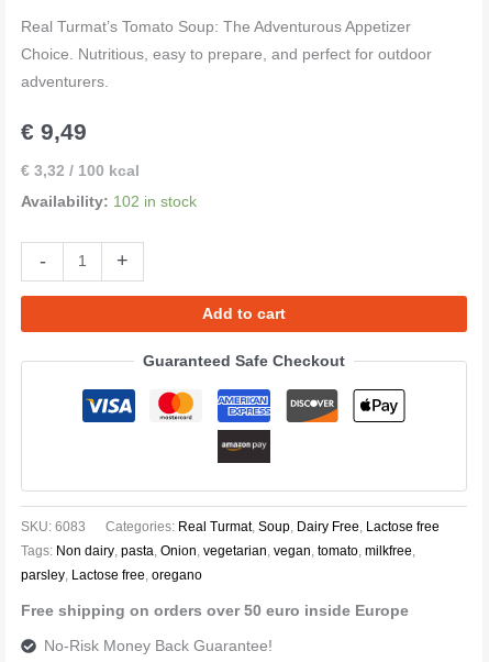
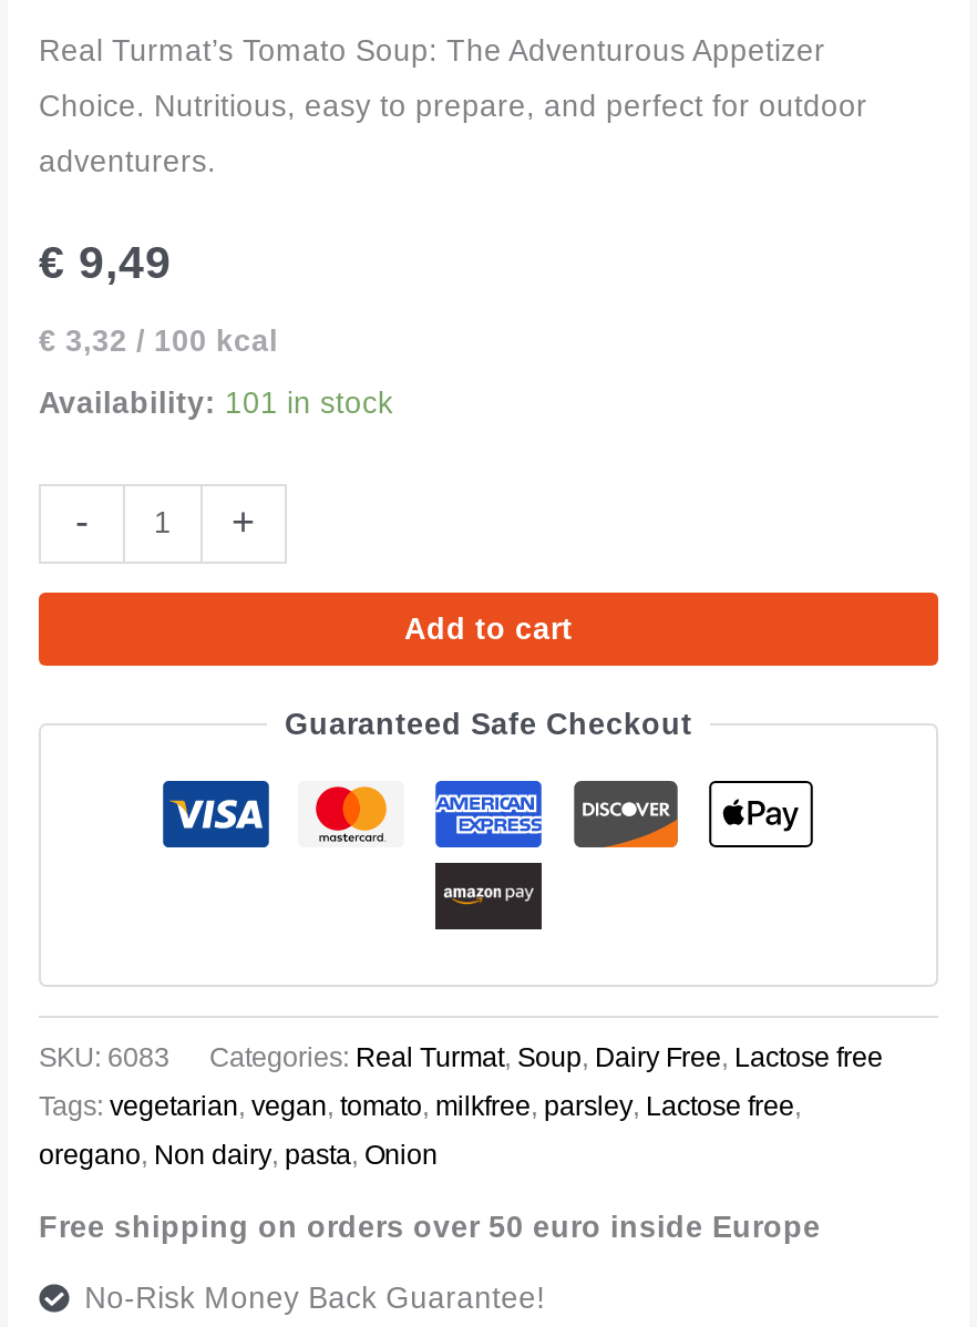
[21,193,197,210] Availability: 102 in stock -> [39,386,393,419] Availability: 101 in stock
[21,543,415,558] Tags: Non dairy, pasta, Onion, vegetarian, vegan, tomato, milkfree, -> [39,1090,801,1121] Tags: vegetarian, vegan, tomato, milkfree, parsley, Lactose free,
[21,567,202,582] parsley, Lactose free, oregano -> [39,1139,438,1170] oregano, Non dairy, pasta, Onion

